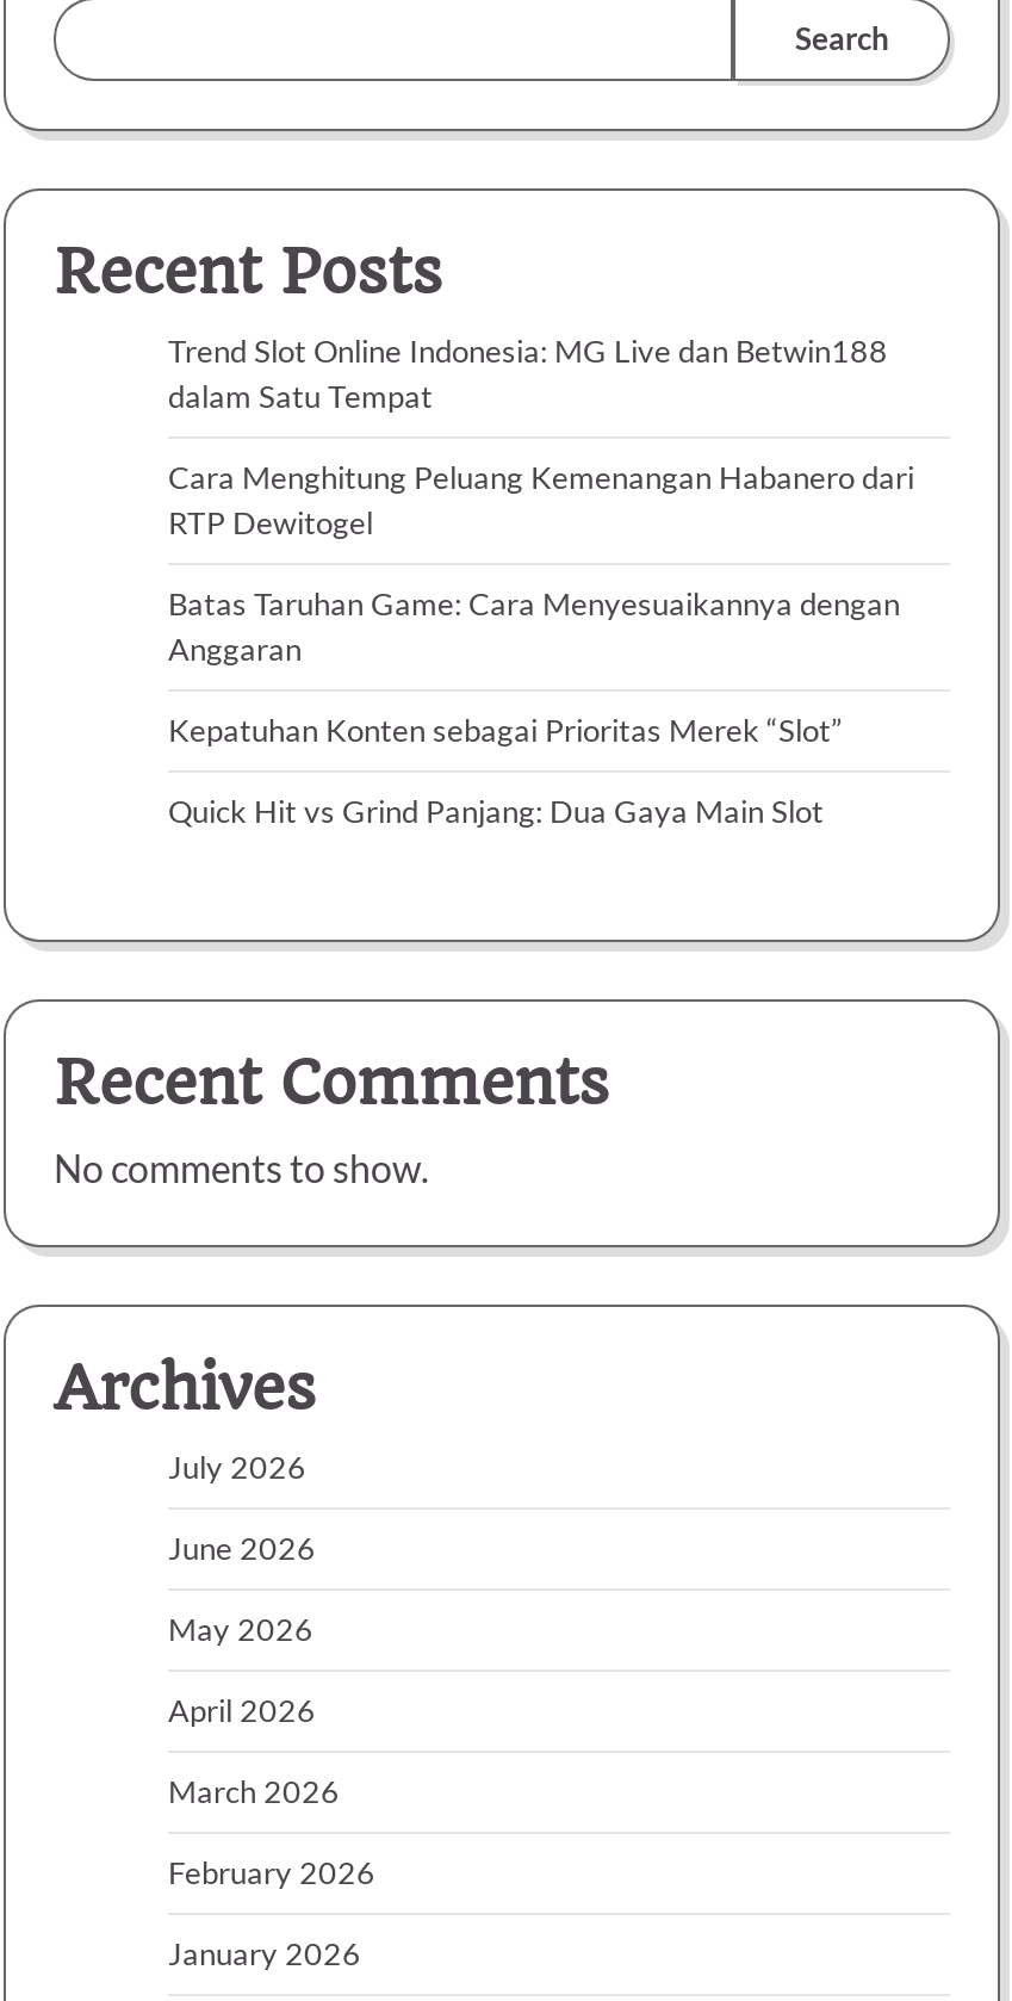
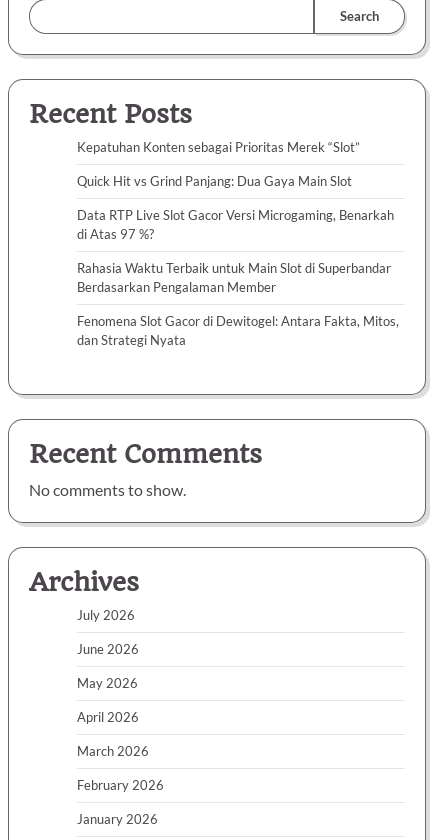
[168,332,914,669] Trend Slot Online Indonesia: MG Live dan Betwin188 | dalam Satu Tempat | Cara Menghitung Peluang Kemenangan Habanero dari | RTP Dewitogel | Batas Taruhan Game: Cara Menyesuaikannya dengan | Anggaran -> none
moved [168,711,843,831] -> [77,139,360,189]: Kepatuhan Konten sebagai Prioritas Merek “Slot” | Quick Hit vs Grind Panjang: Dua Gaya Main Slot
none -> [77,207,399,348] Data RTP Live Slot Gacor Versi Microgaming, Benarkah | di Atas 97 %? | Rahasia Waktu Terbaik untuk Main Slot di Superbandar | Berdasarkan Pengalaman Member | Fenomena Slot Gacor di Dewitogel: Antara Fakta, Mitos, | dan Strategi Nyata

